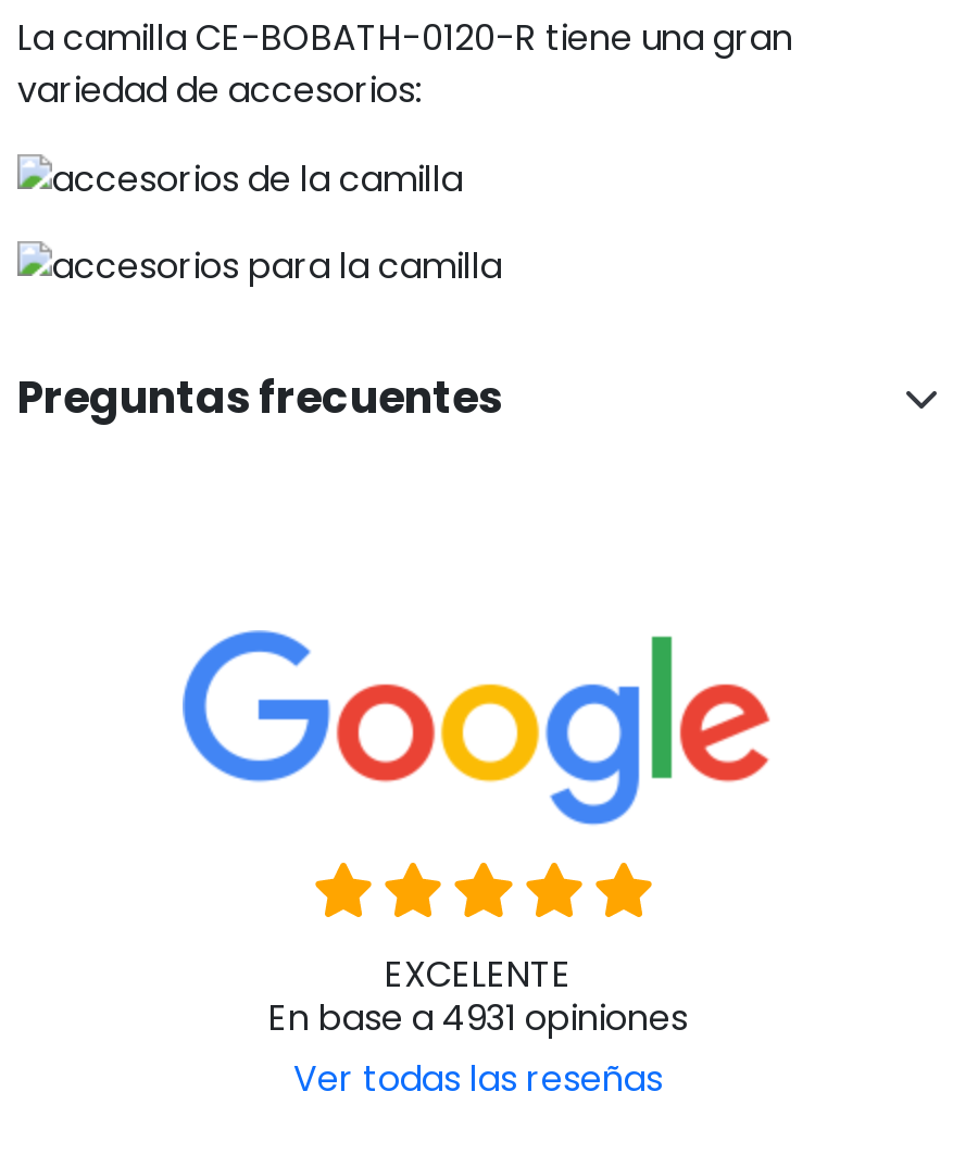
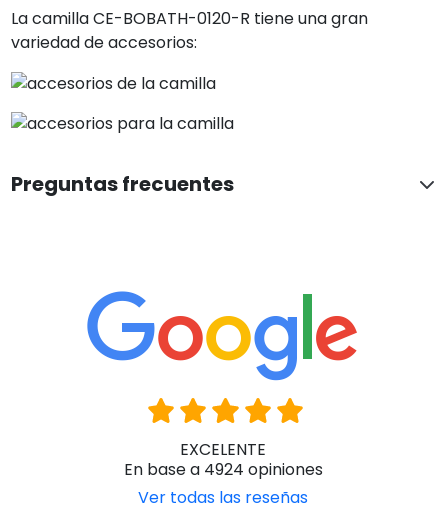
[268,993,688,1043] En base a 4931 opiniones -> [123,458,322,481] En base a 4924 opiniones

